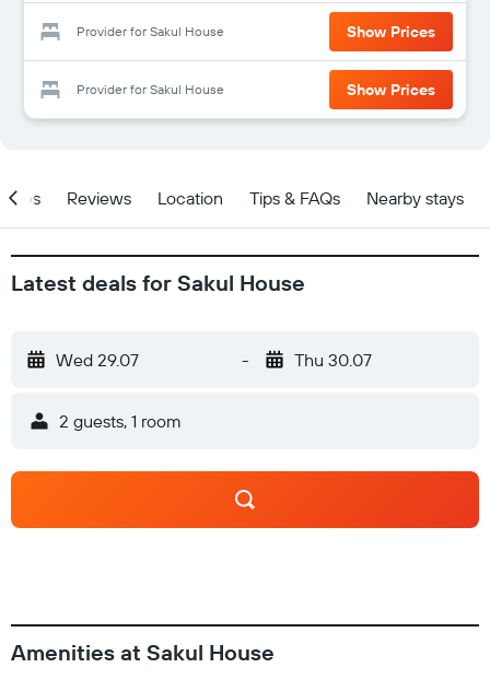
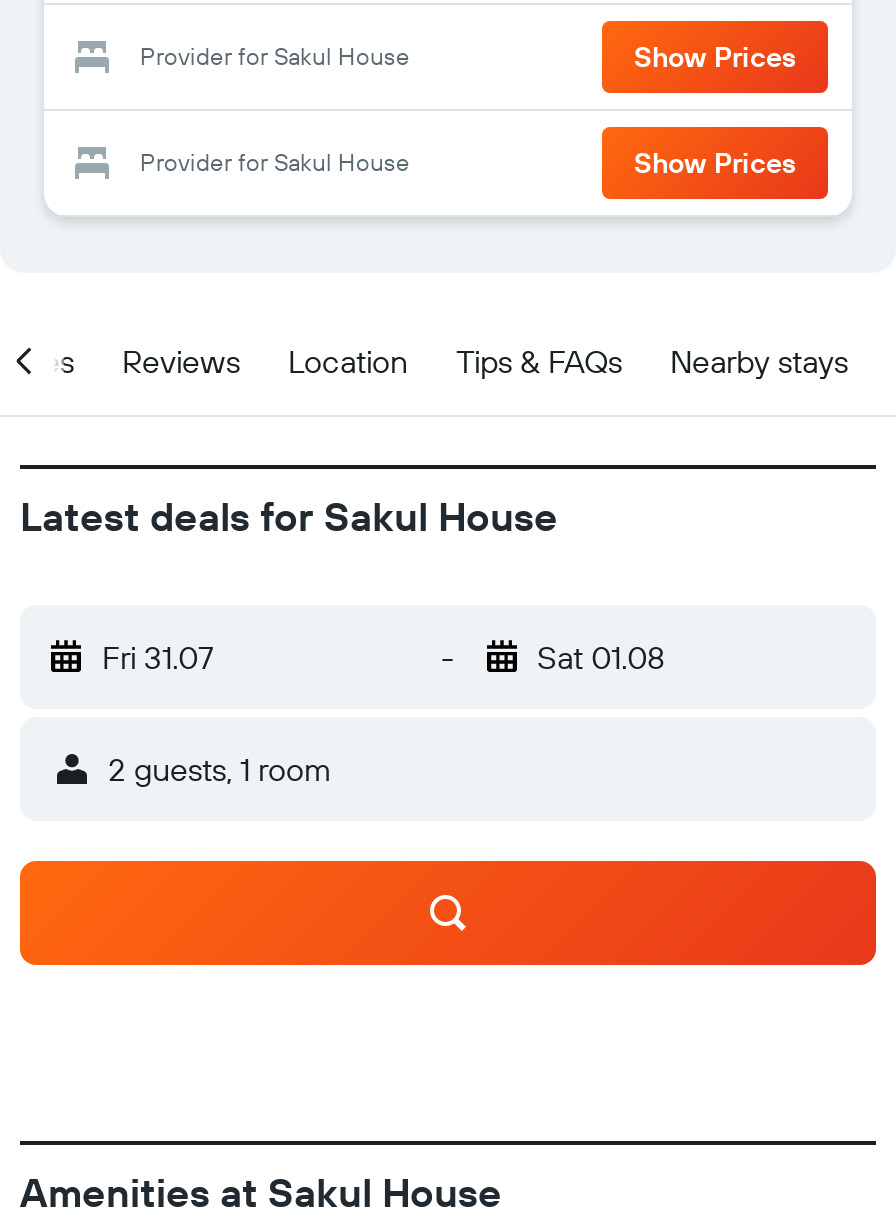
[56,349,139,371] Wed 29.07 -> [102,637,214,677] Fri 31.07
[294,349,371,371] Thu 30.07 -> [537,637,665,677] Sat 01.08

